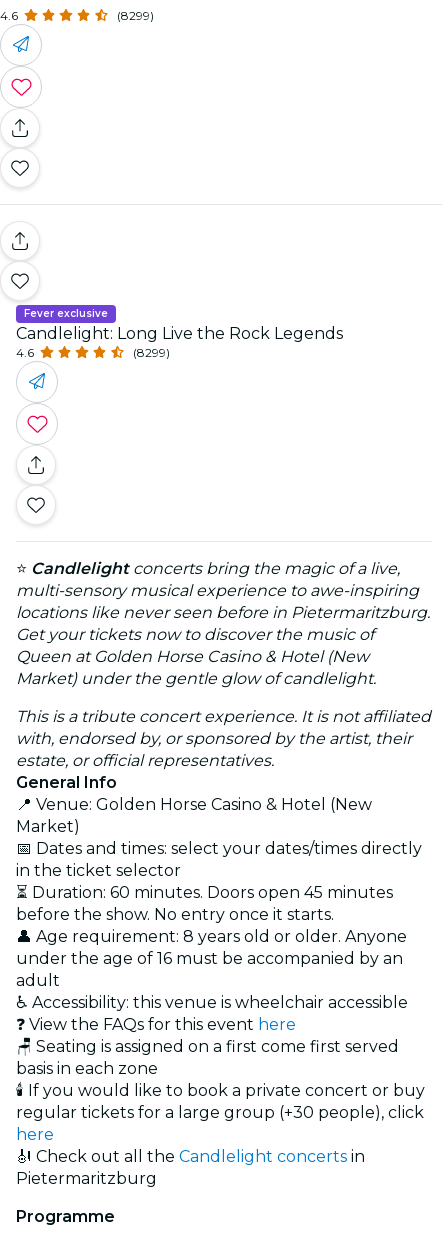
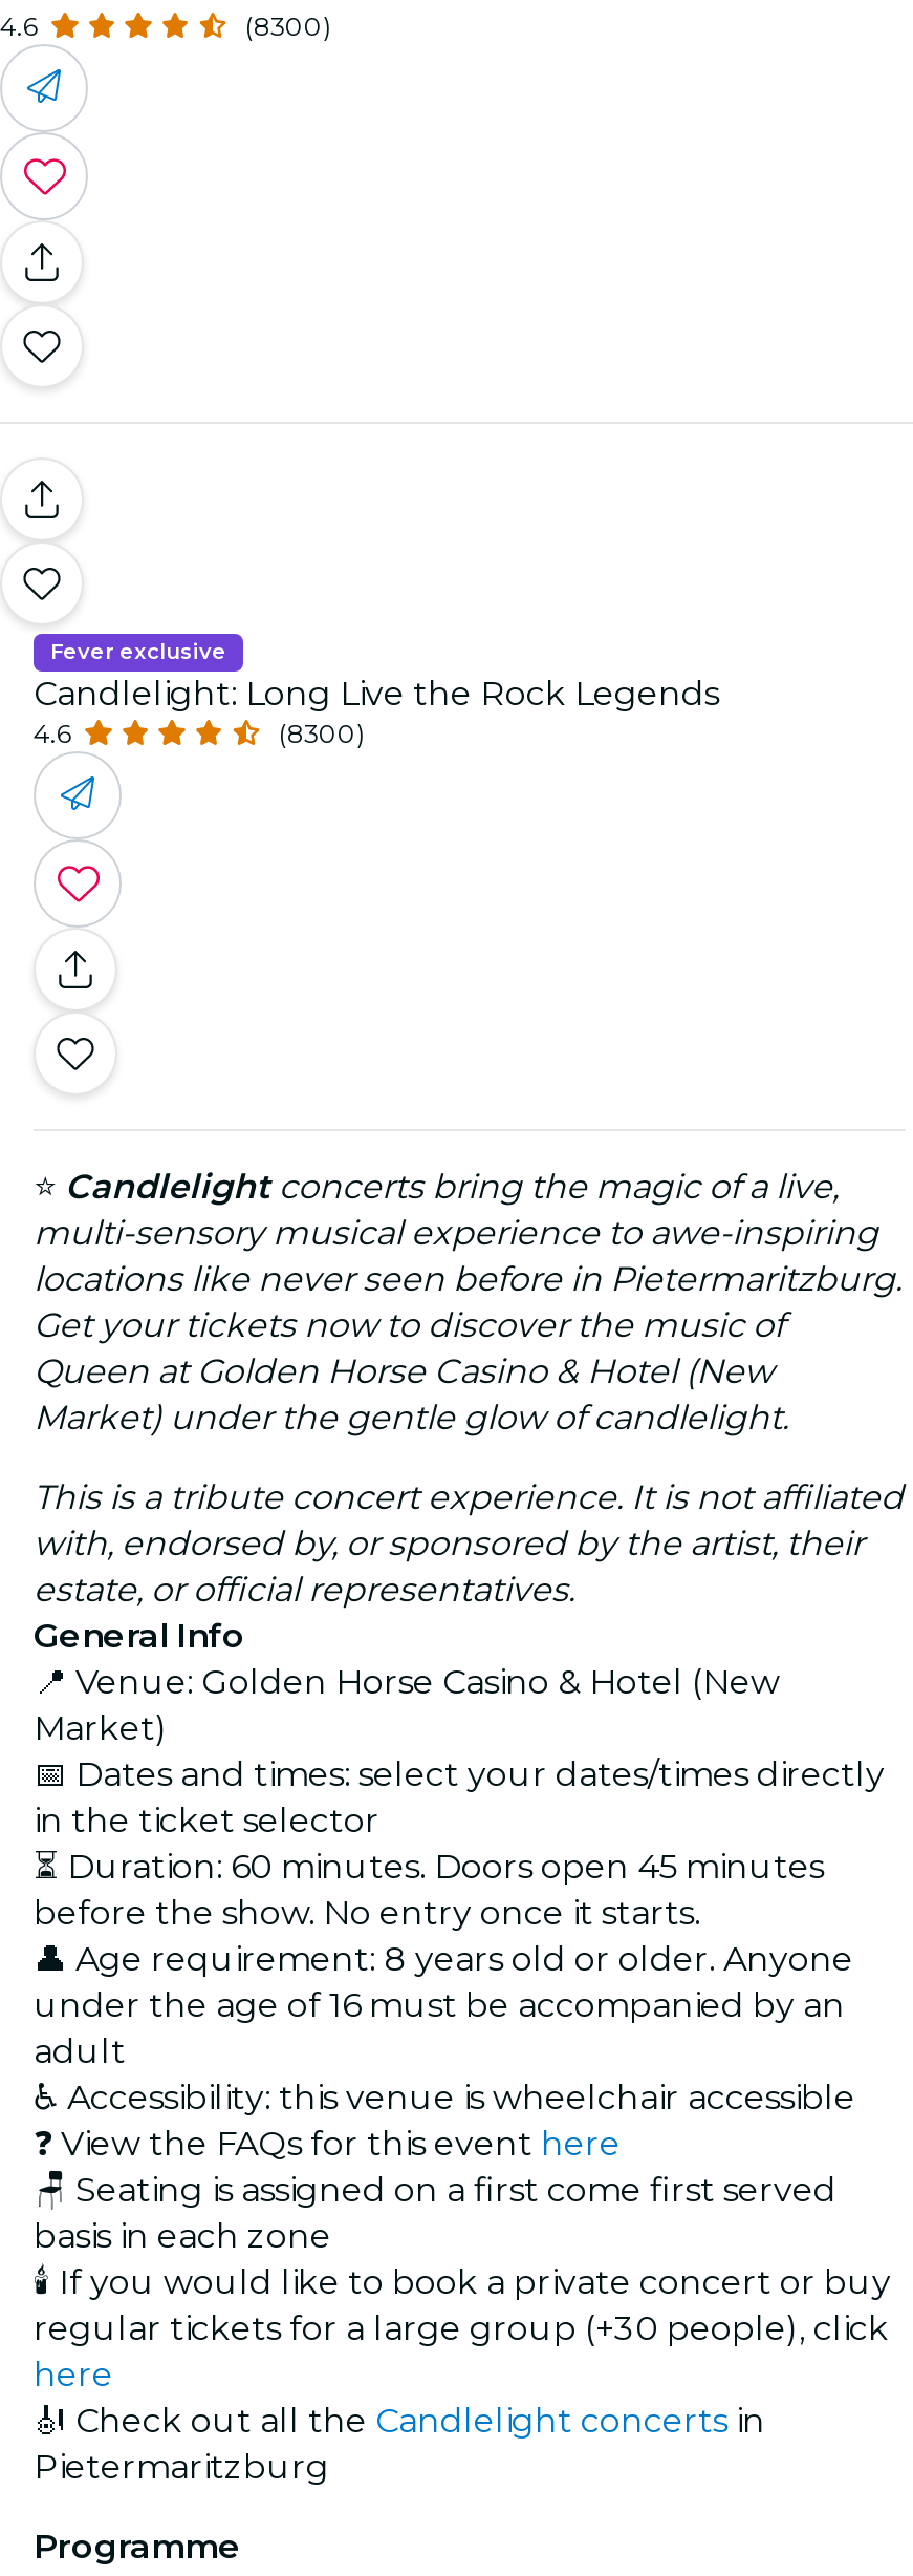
[117,8,154,23] (8299) -> [245,10,331,41] (8300)
[133,345,170,360] (8299) -> [279,717,365,749] (8300)

